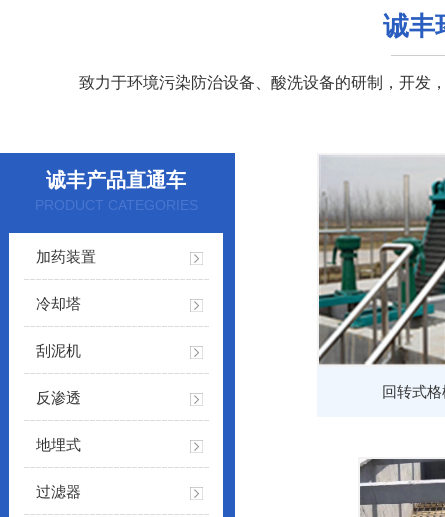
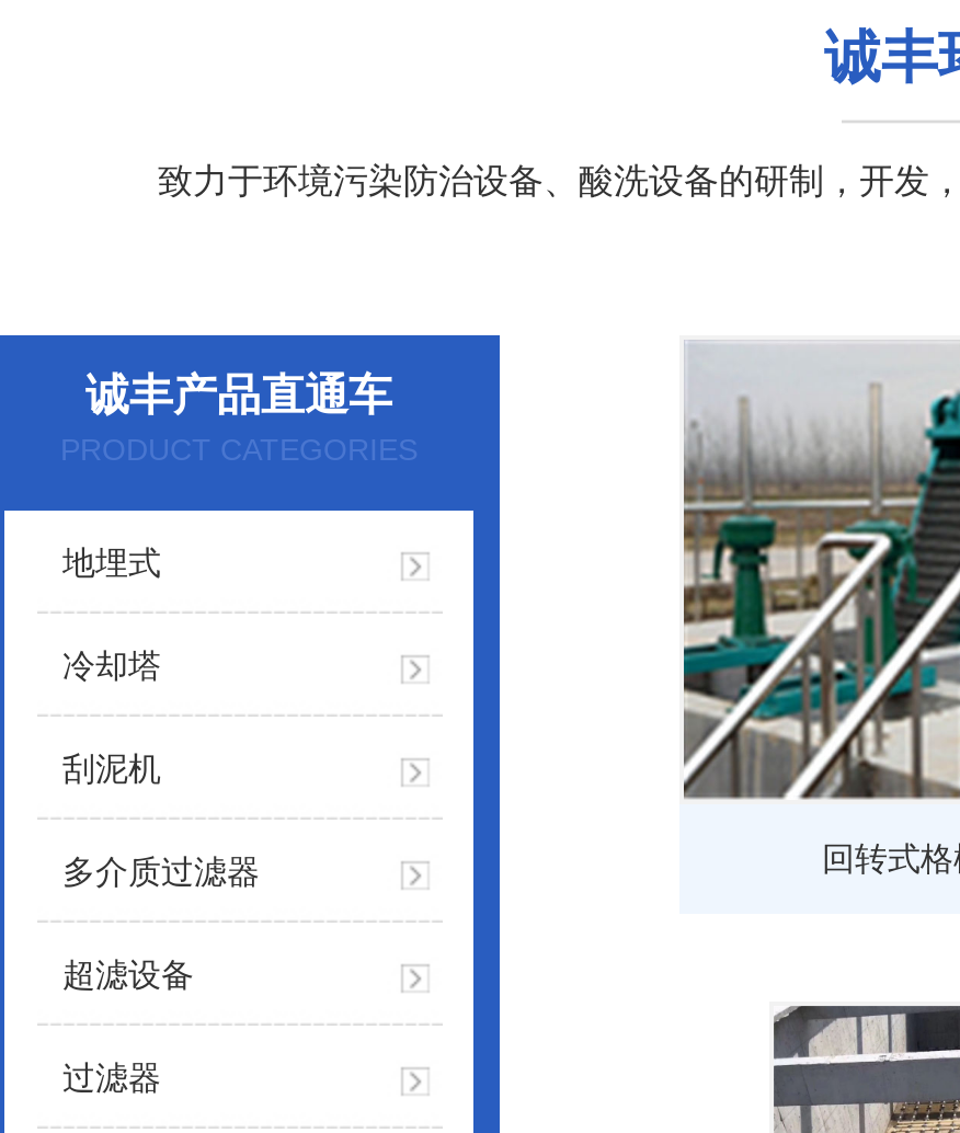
[35,248,95,265] 加药装置 -> none
[35,389,80,406] 反渗透 -> [62,852,260,890] 多介质过滤器
none -> [62,955,194,993] 超滤设备
moved [35,436,80,453] -> [62,543,161,581]: 地埋式

